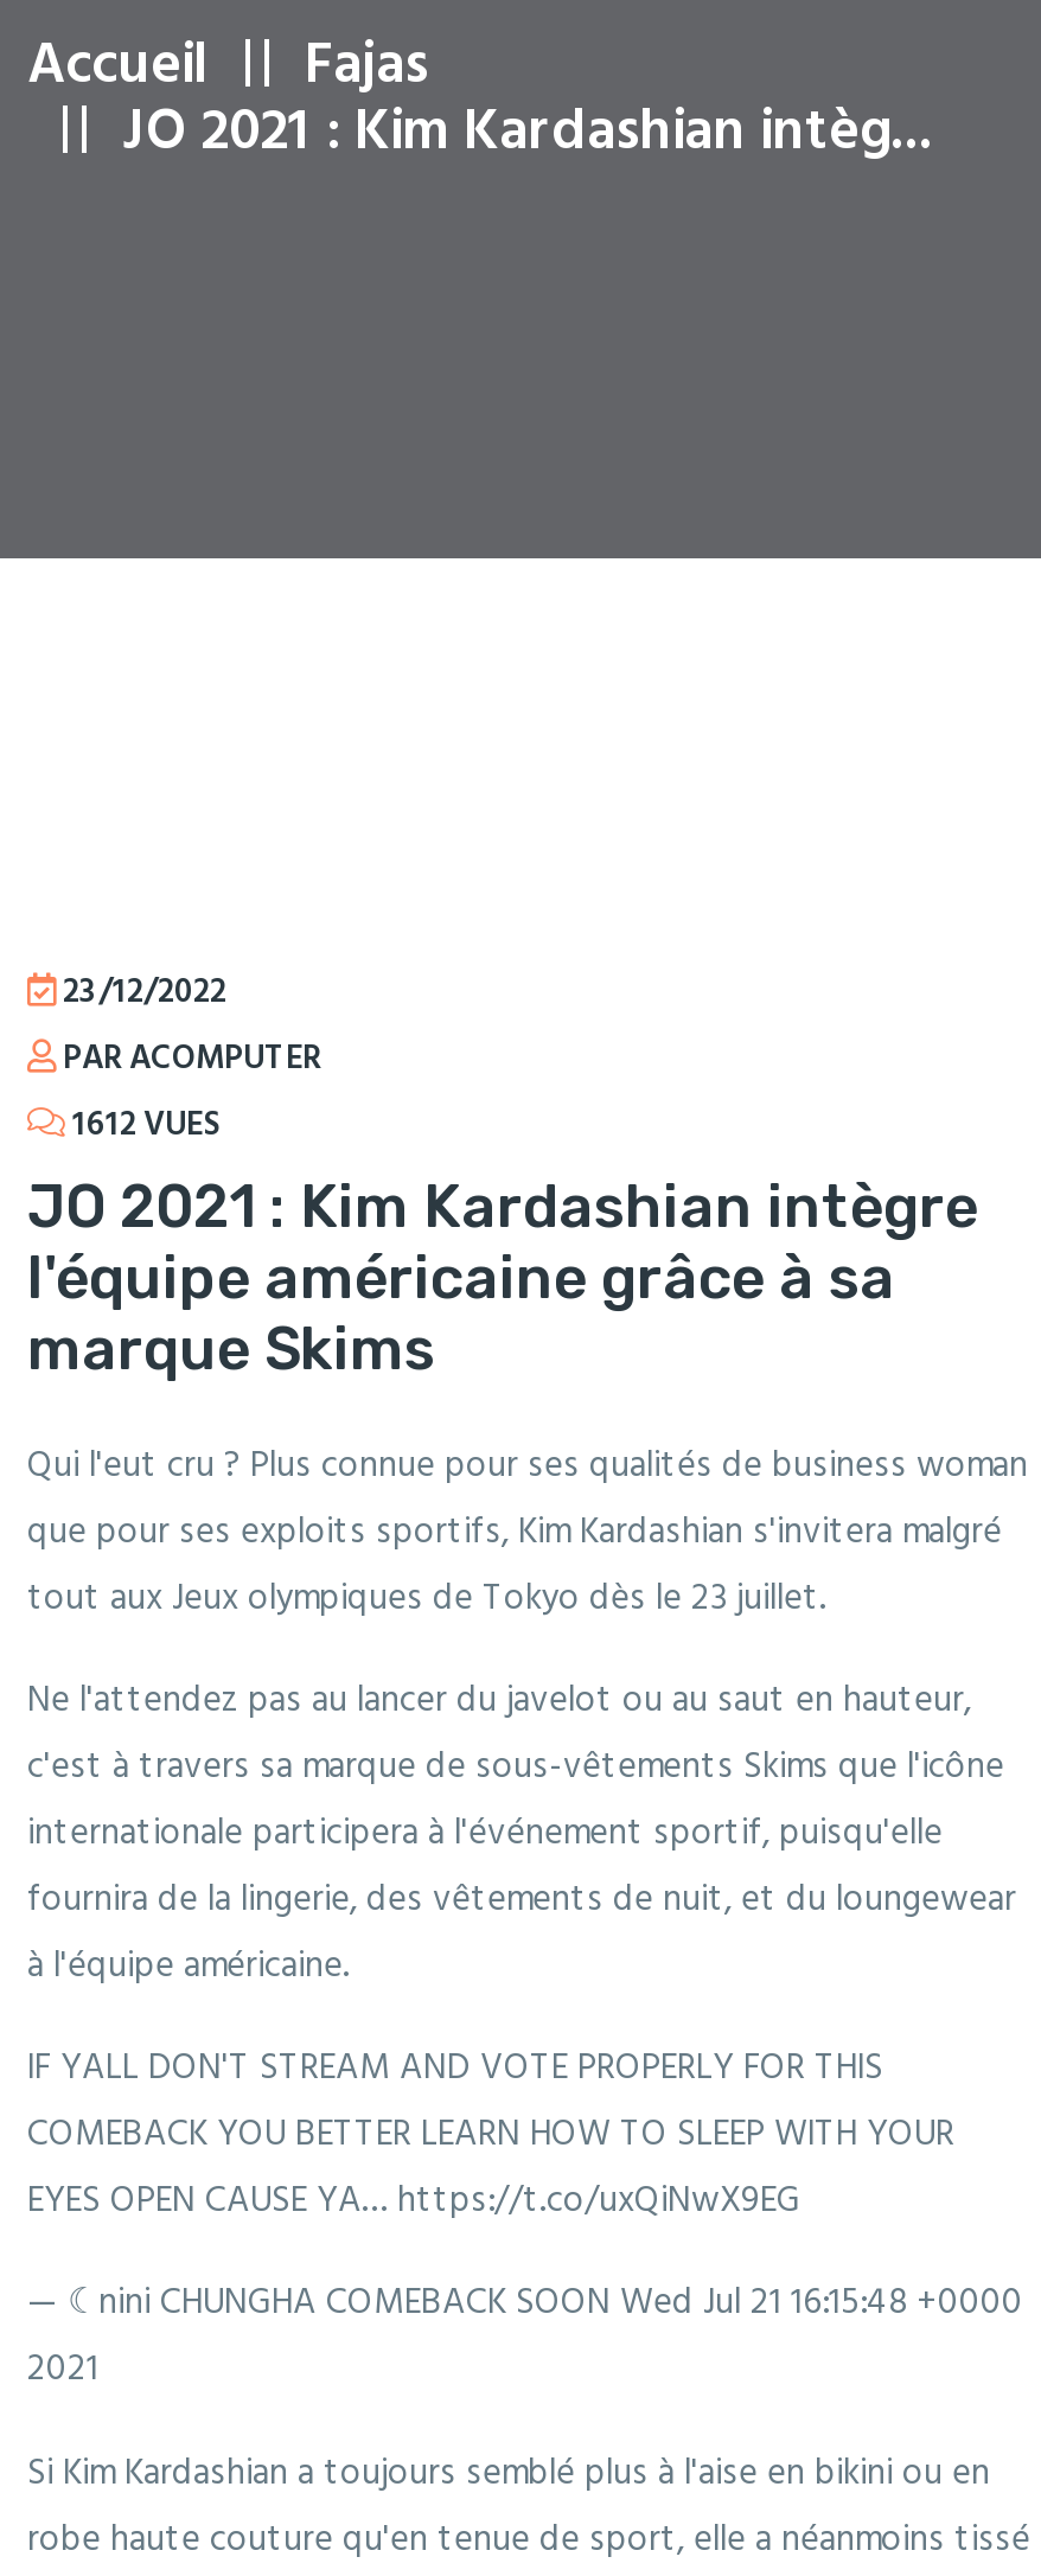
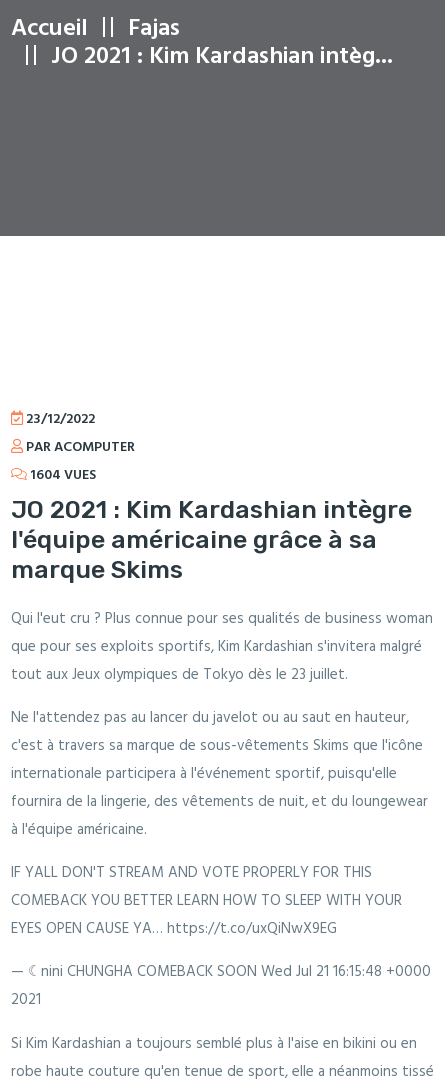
[72,1098,219,1153] 1612 VUES -> [30,464,96,487] 1604 VUES

